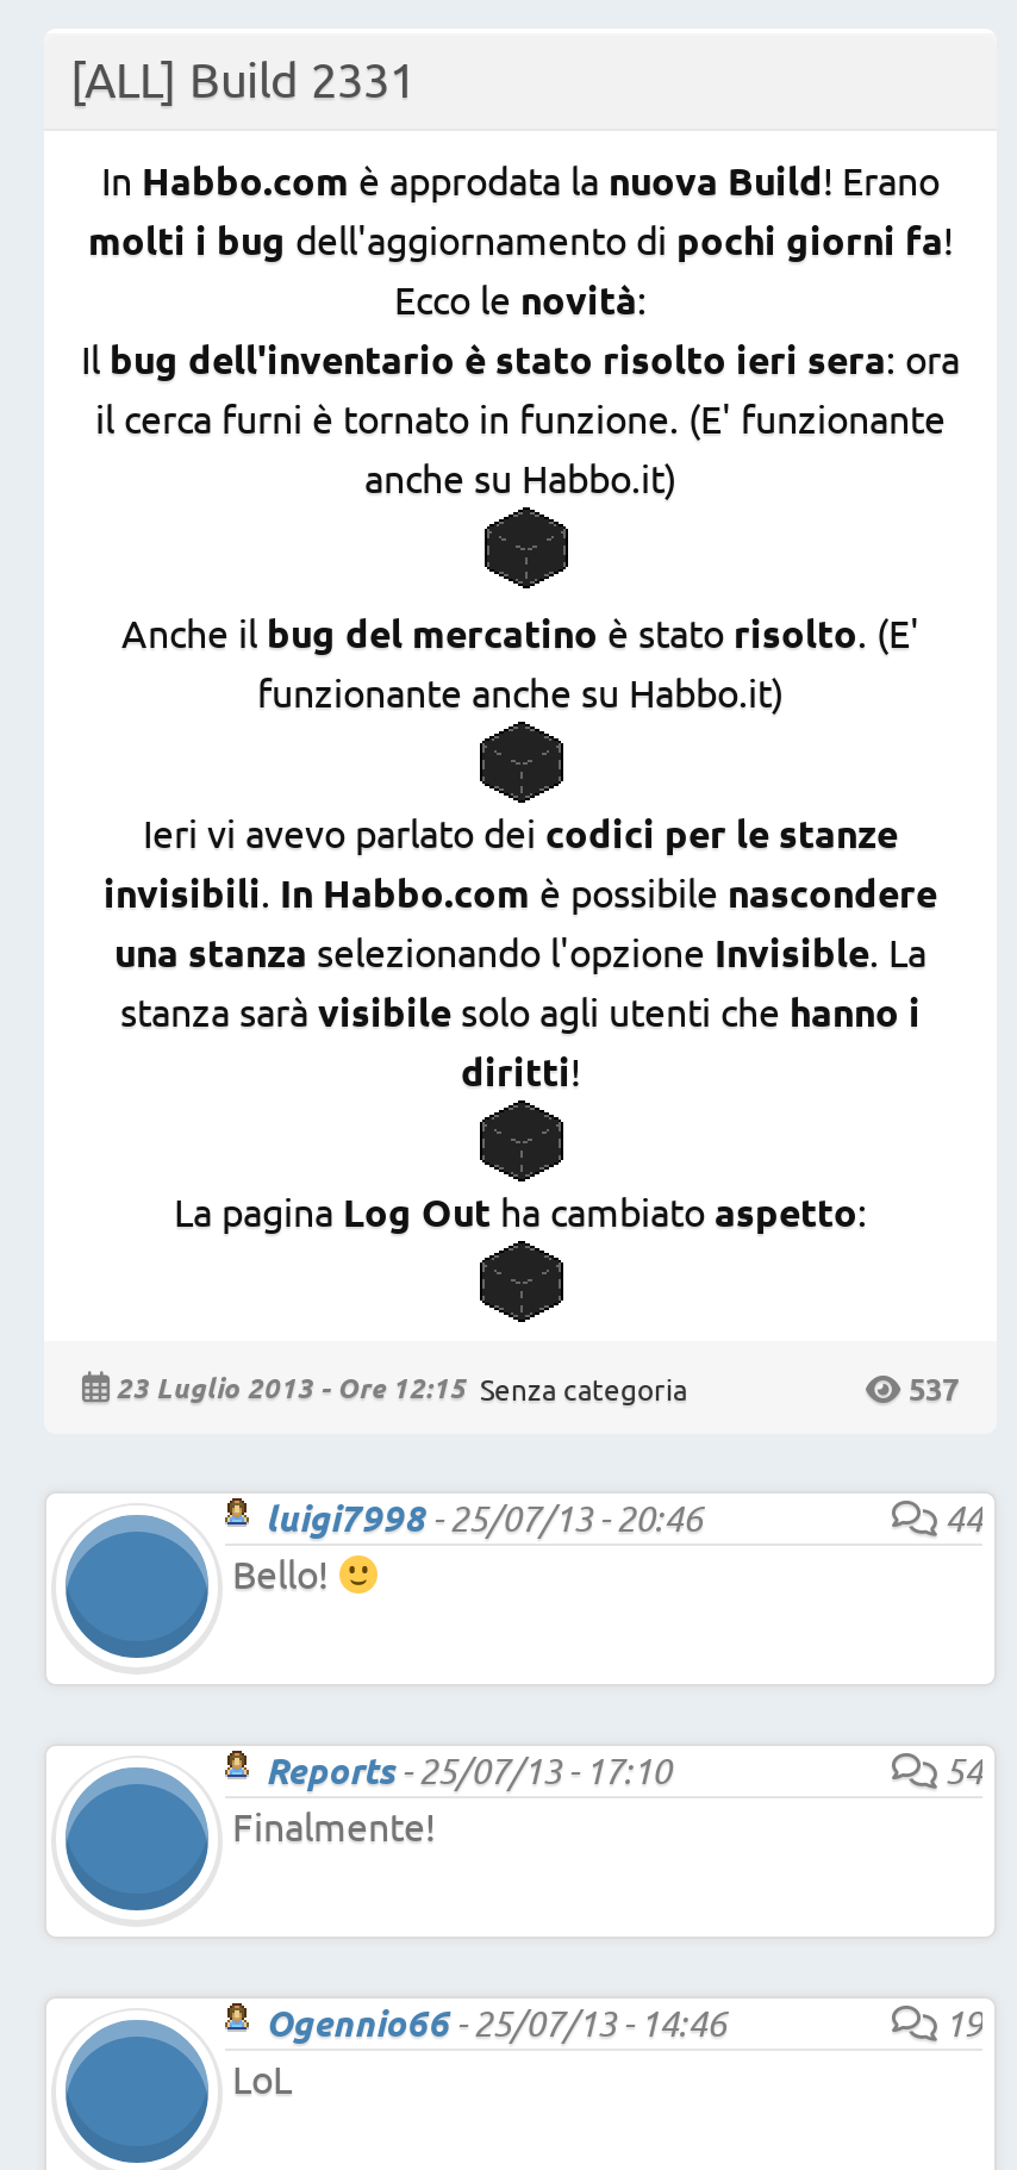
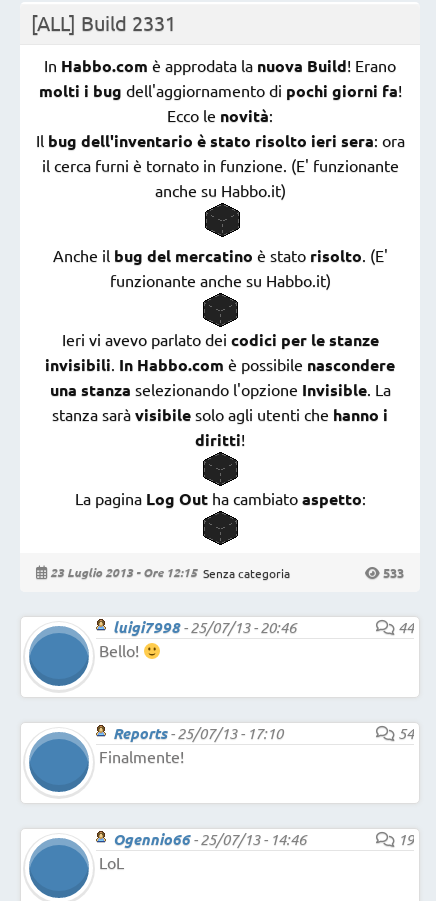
[909,1367,959,1407] 537 -> [383,564,404,581] 533

